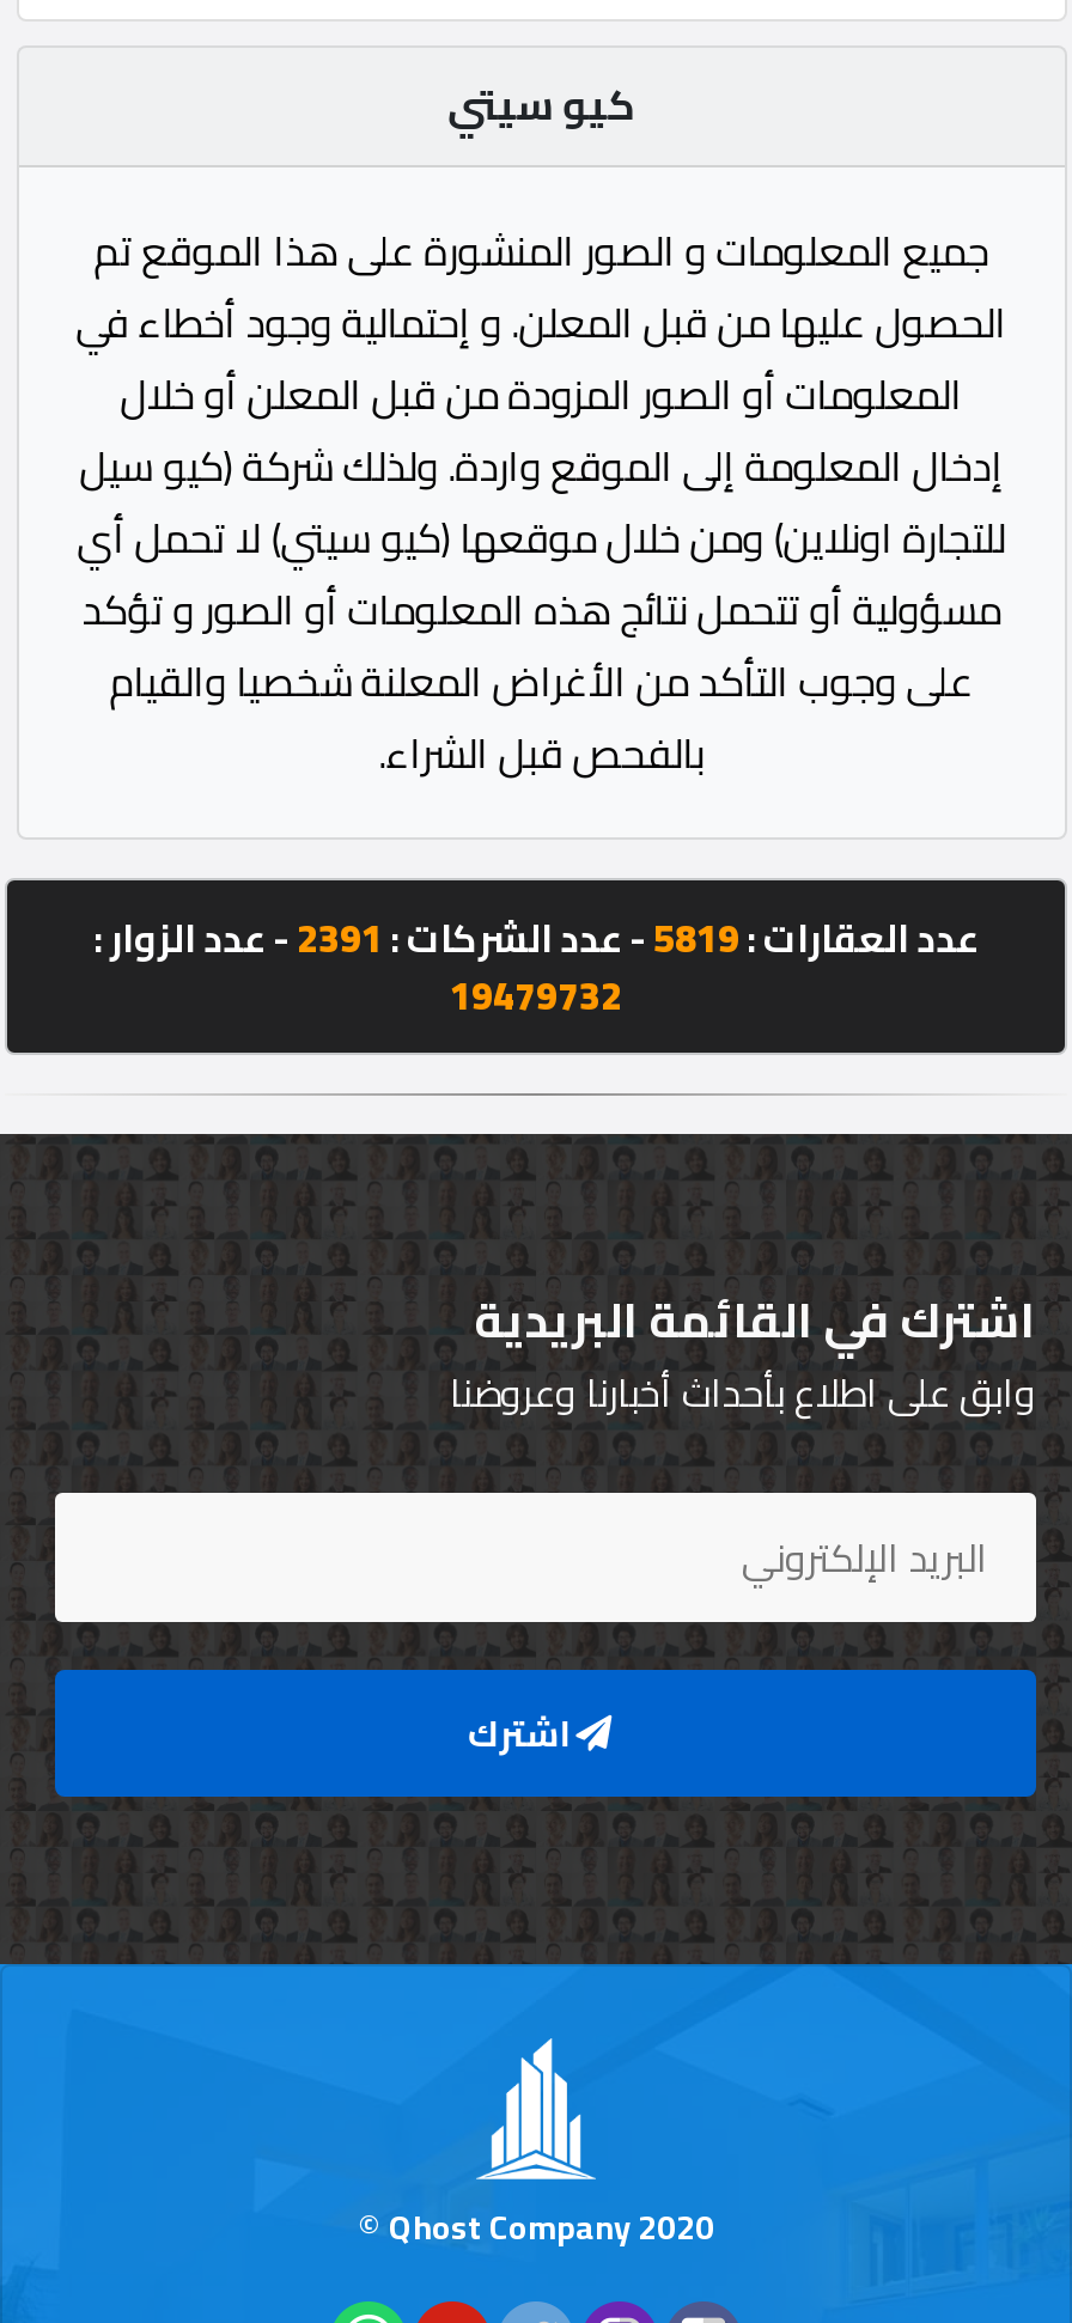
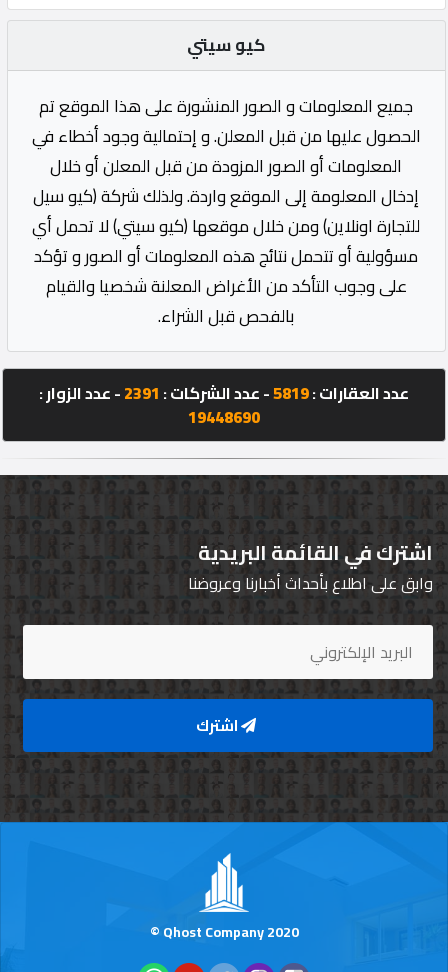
[450,960,622,1032] 19479732 -> [188,402,260,432] 19448690

